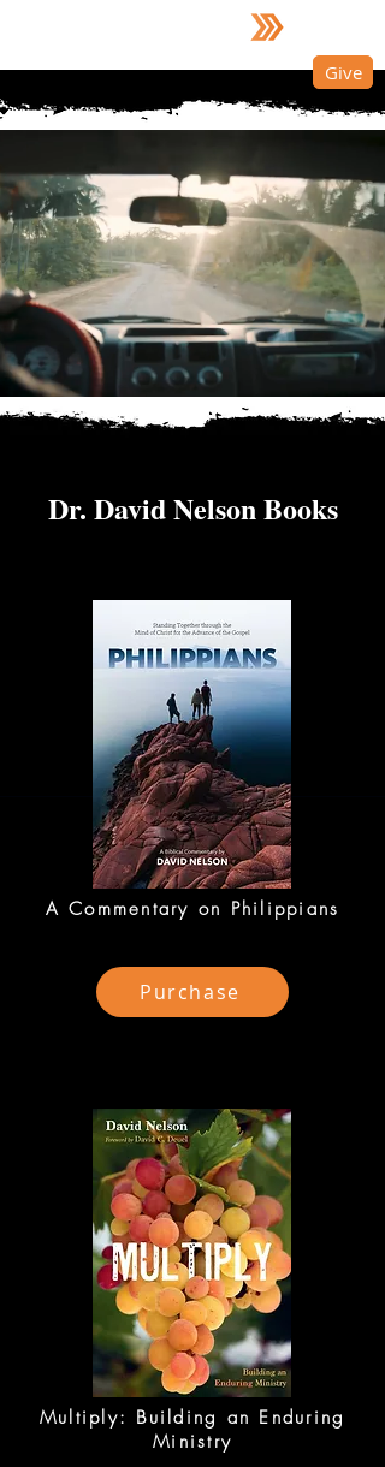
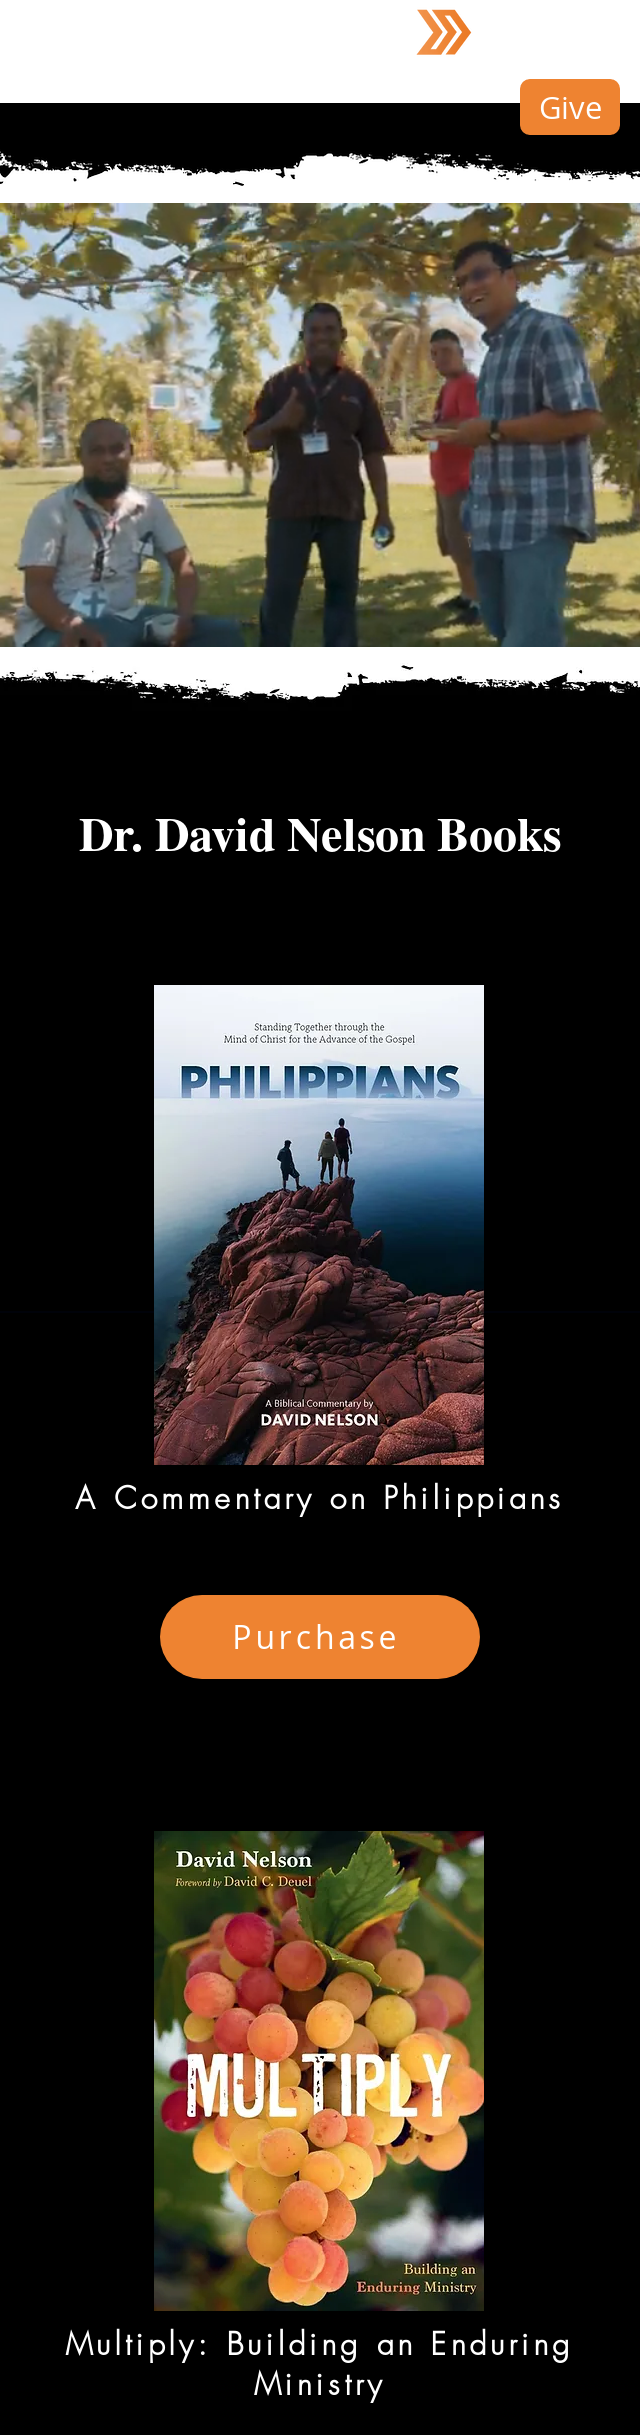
[4,129,381,397] [image] -> [6,201,634,649] [image]

